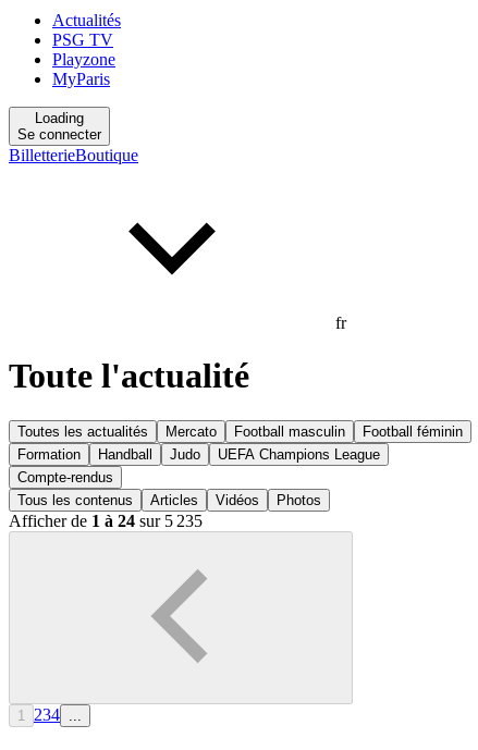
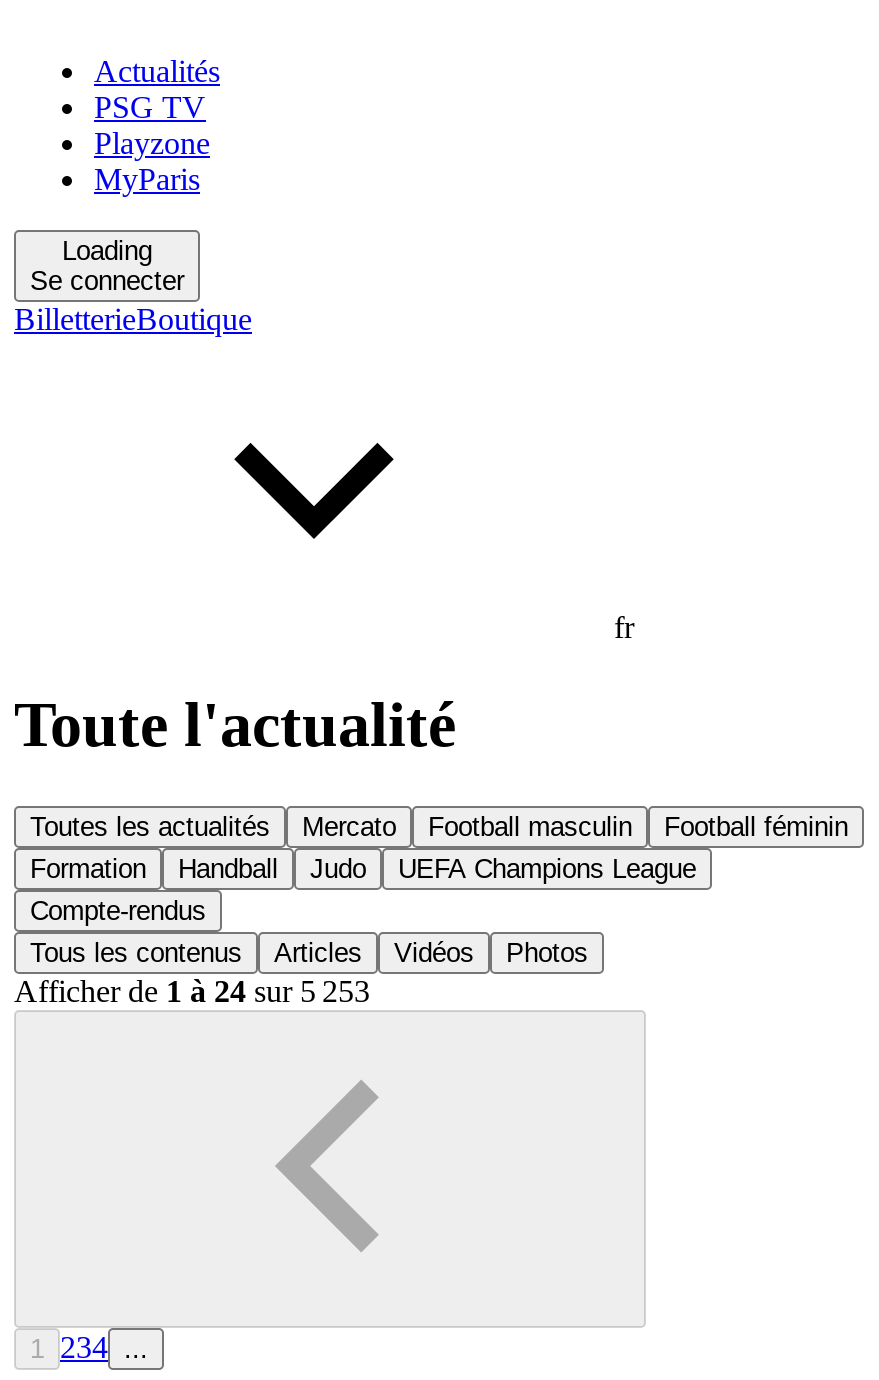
[9,512,203,530] Afficher de1 à 24sur 5 235 -> [14,974,370,1008] Afficher de1 à 24sur 5 253

